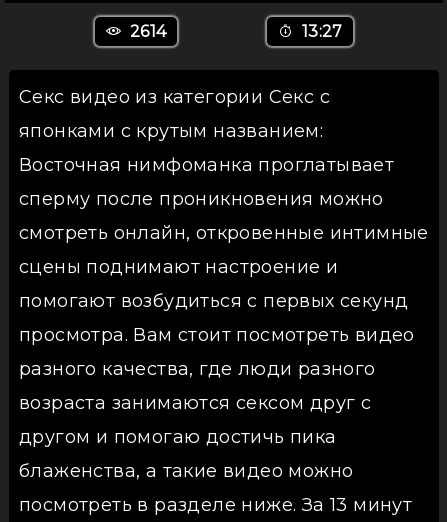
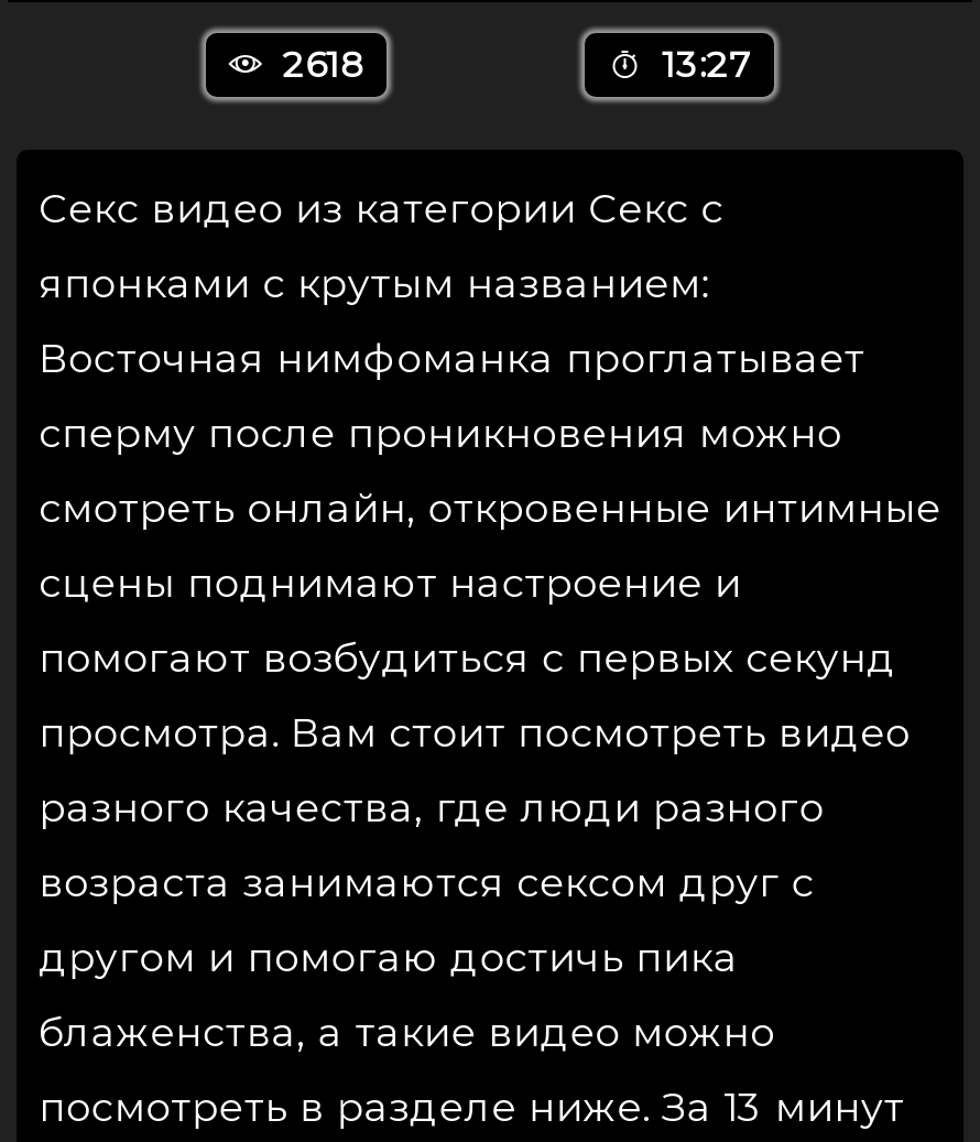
[126,22,167,41] 2614 -> [273,44,365,86] 2618

